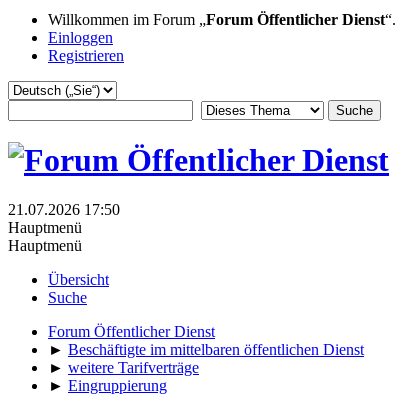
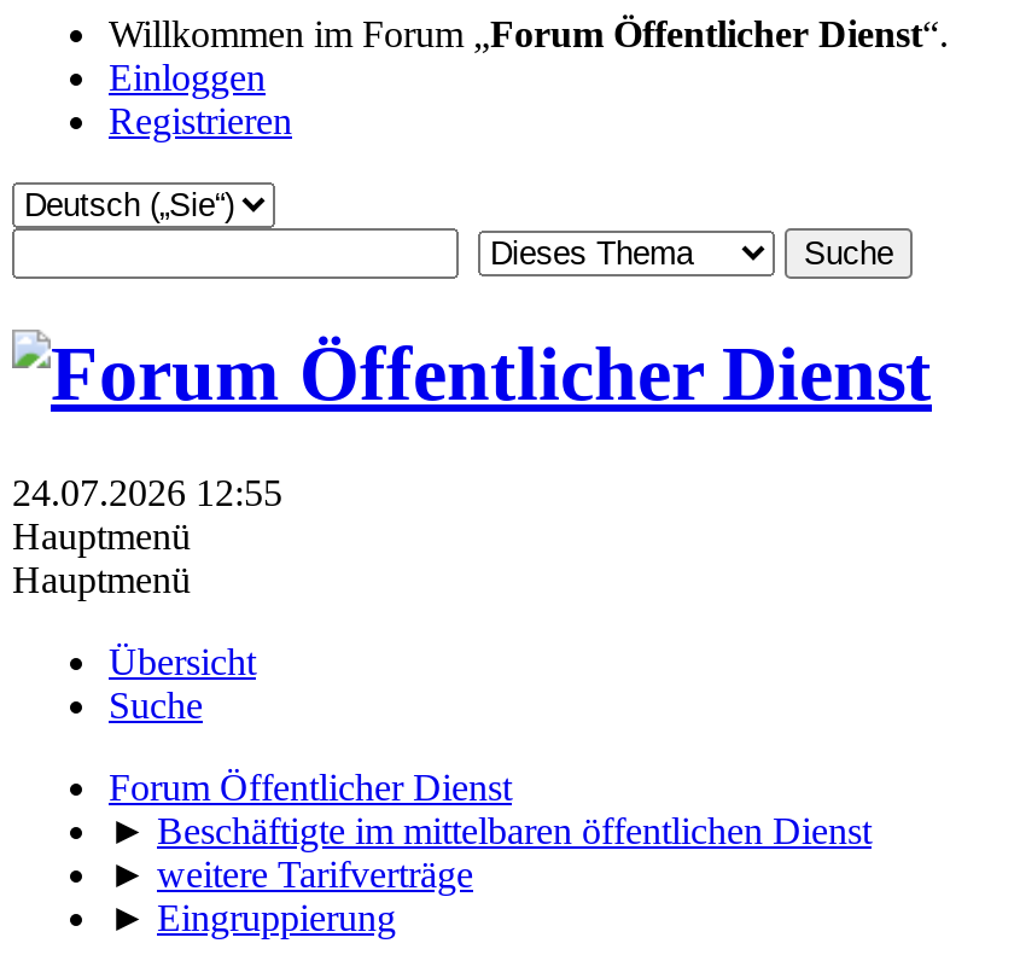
[8,201,120,218] 21.07.2026 17:50 -> [12,472,282,513] 24.07.2026 12:55

